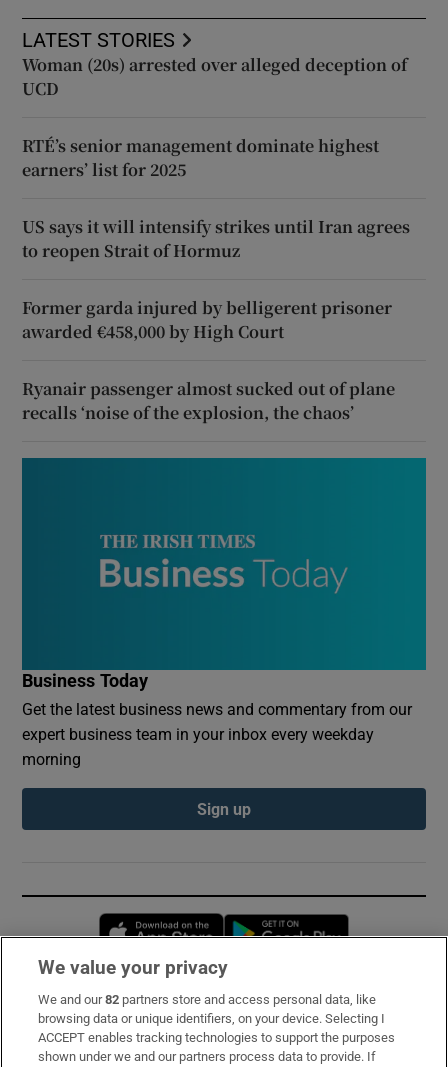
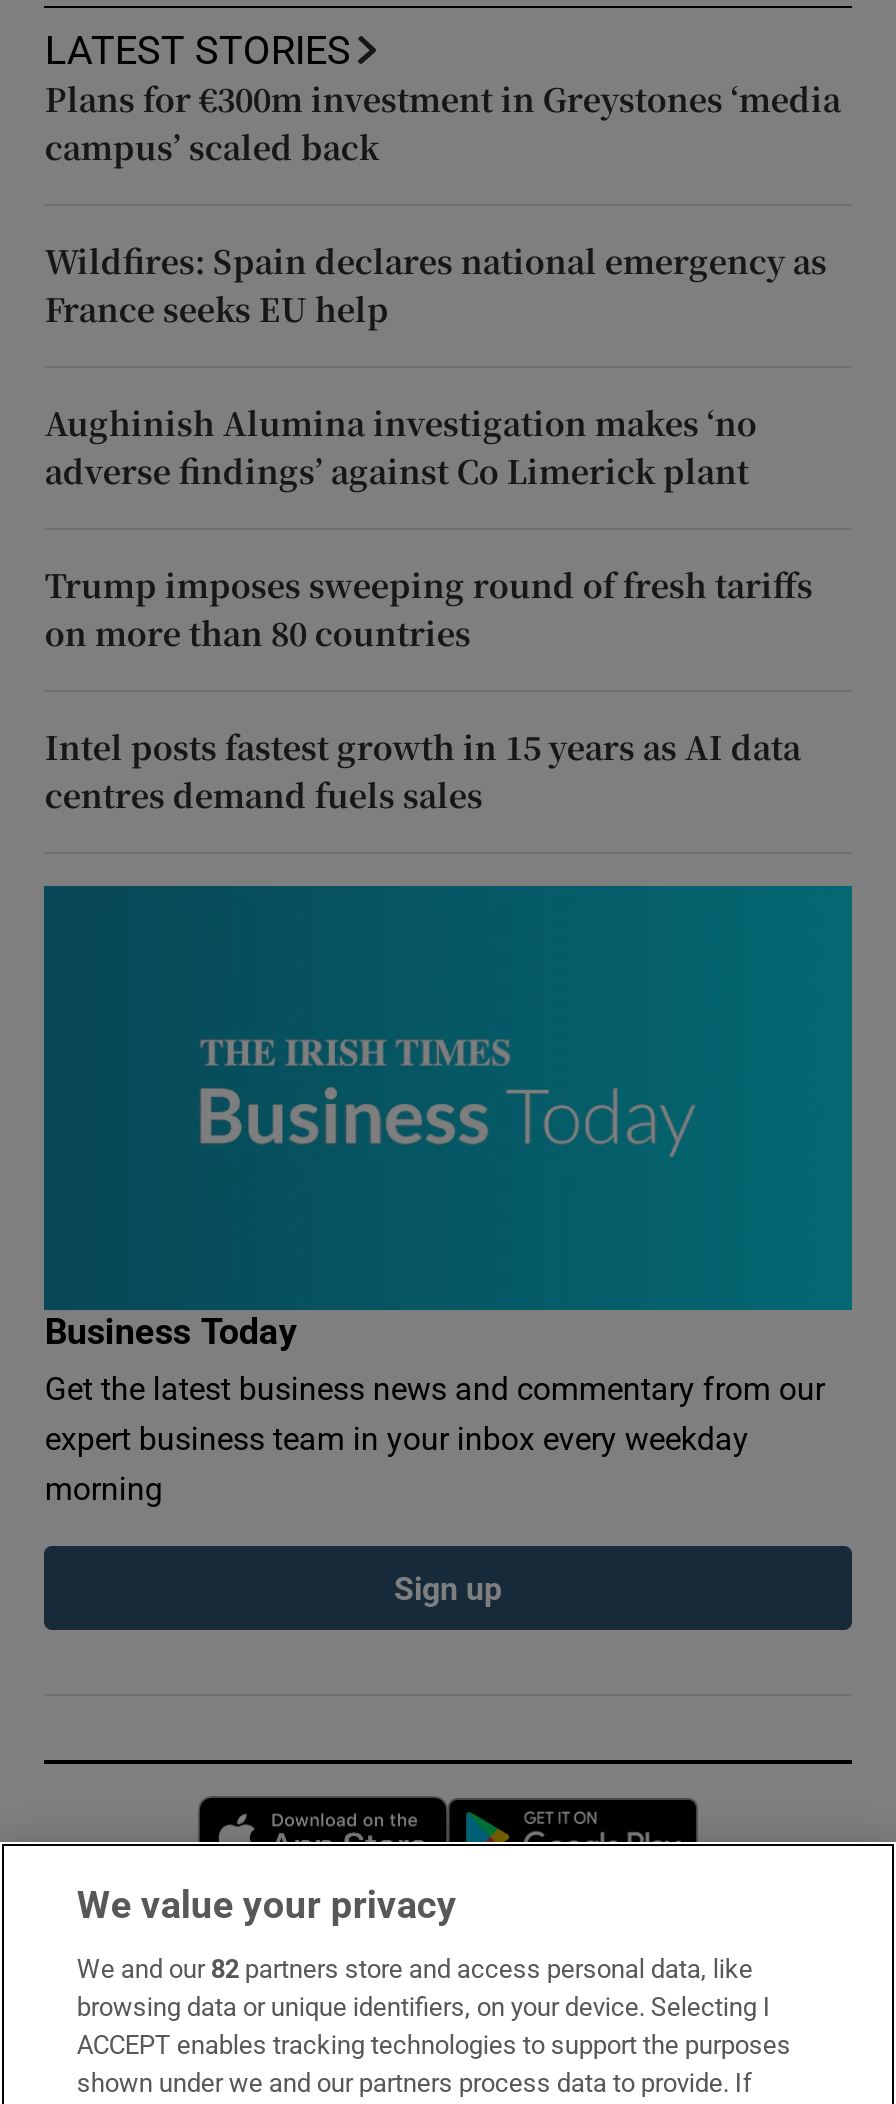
[22,53,407,100] Woman (20s) arrested over alleged deception of | UCD -> [45,76,841,170] Plans for €300m investment in Greystones ‘media | campus’ scaled back
[22,134,379,181] RTÉ’s senior management dominate highest | earners’ list for 2025 -> [45,238,827,332] Wildfires: Spain declares national emergency as | France seeks EU help
[22,215,410,262] US says it will intensify strikes until Iran agrees | to reopen Strait of Hormuz -> [45,400,757,494] Aughinish Alumina investigation makes ‘no | adverse findings’ against Co Limerick plant
[22,296,392,343] Former garda injured by belligerent prisoner | awarded €458,000 by High Court -> [45,562,813,656] Trump imposes sweeping round of fresh tariffs | on more than 80 countries
[22,377,395,424] Ryanair passenger almost sucked out of plane | recalls ‘noise of the explosion, the chaos’ -> [45,724,801,818] Intel posts fastest growth in 15 years as AI data | centres demand fuels sales

